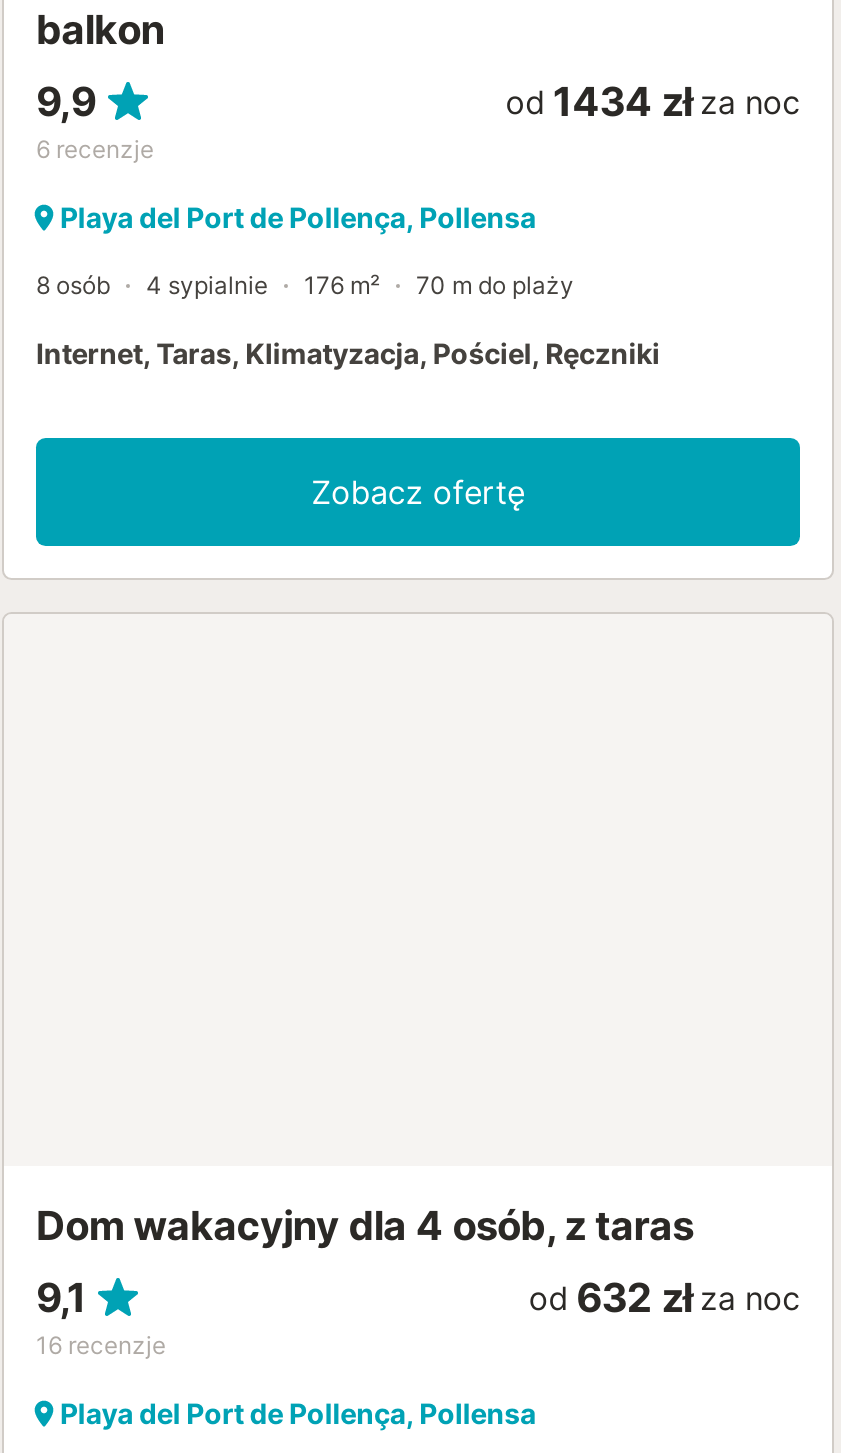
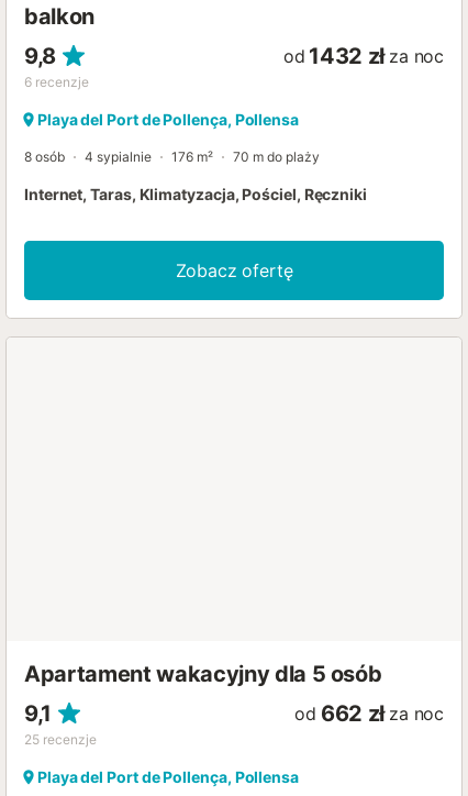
[36,77,96,125] 9,9 -> [24,42,56,69] 9,8
[506,77,800,125] od 1434 zł za noc -> [283,42,444,69] od 1432 zł za noc
[36,1201,694,1249] Dom wakacyjny dla 4 osób, z taras -> [24,660,382,687] Apartament wakacyjny dla 5 osób
[529,1273,800,1321] od 632 zł za noc -> [295,700,444,726] od 662 zł za noc
[36,1329,166,1359] 16 recenzje -> [24,731,97,747] 25 recenzje

